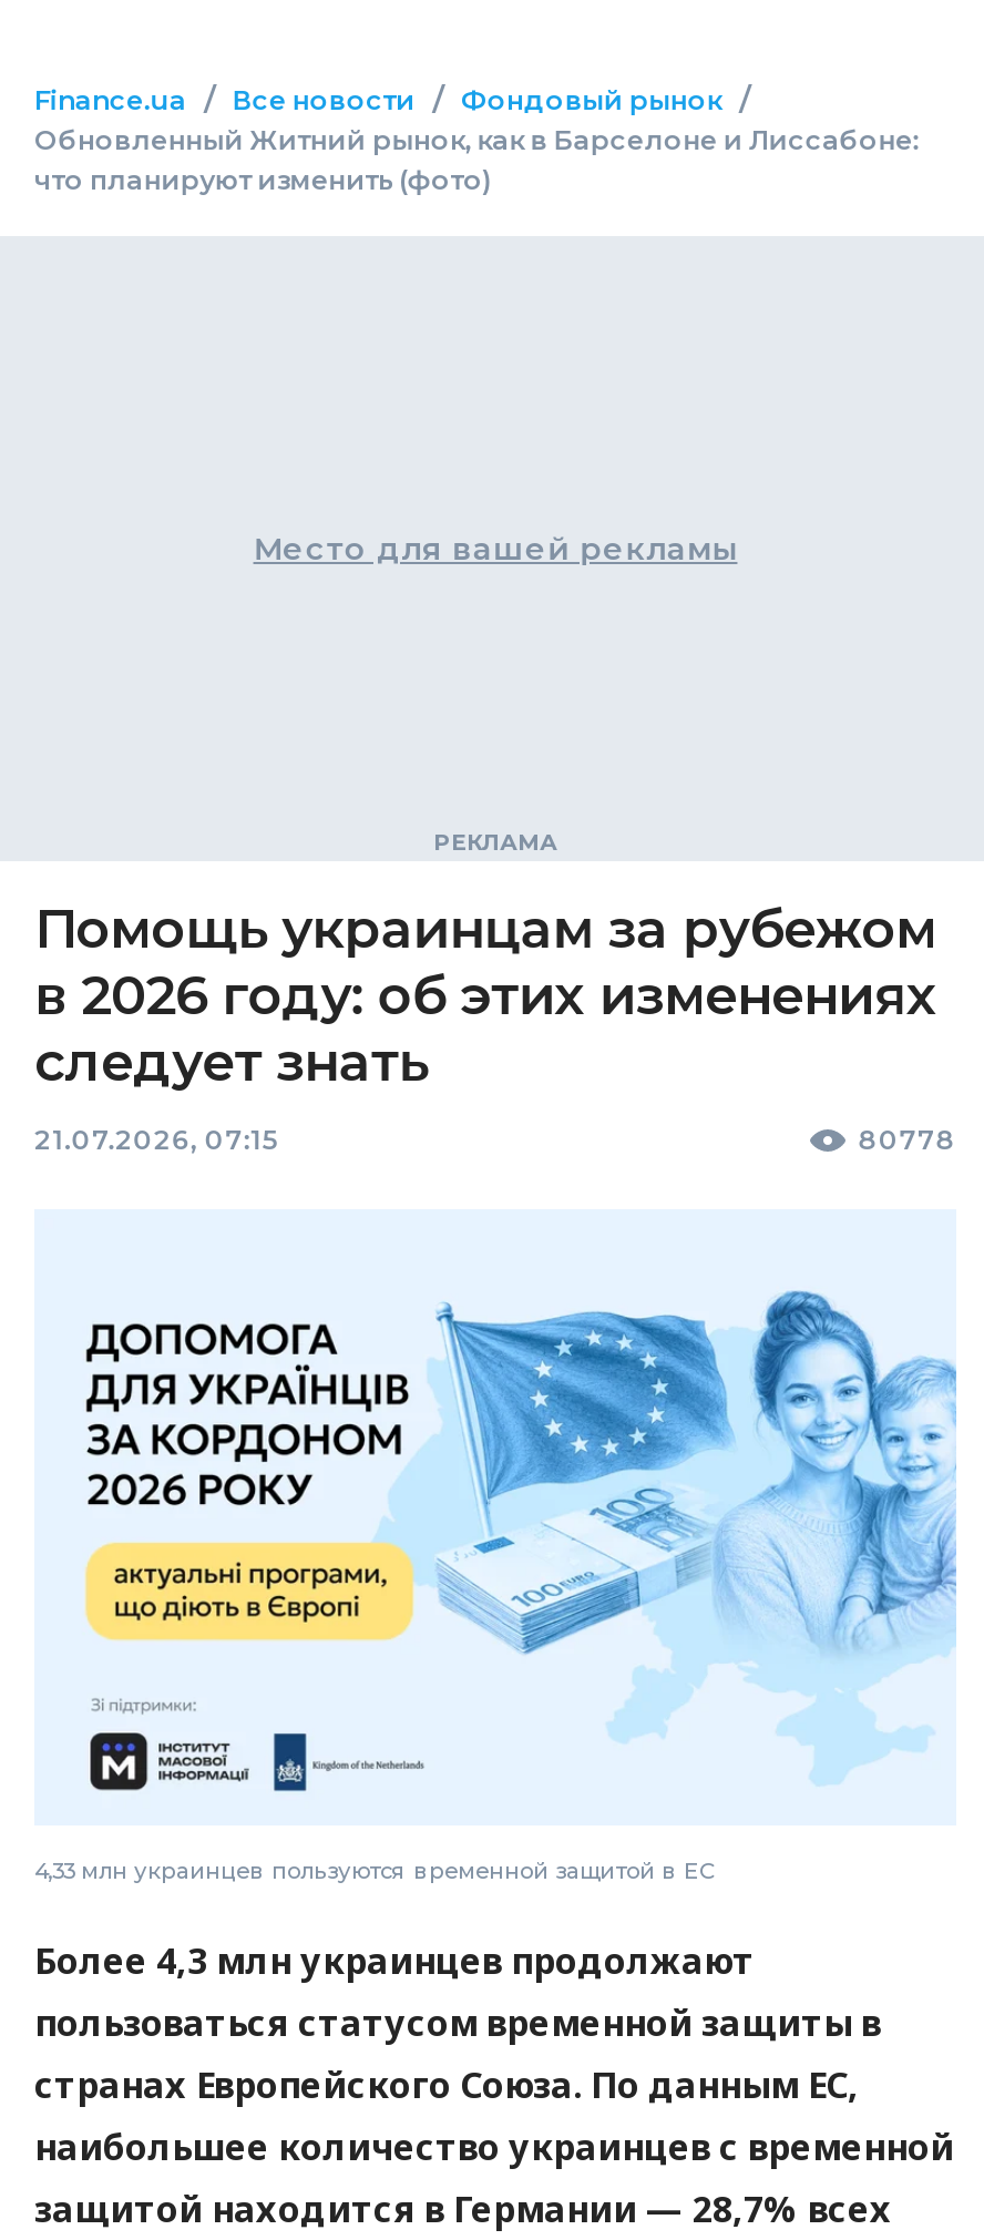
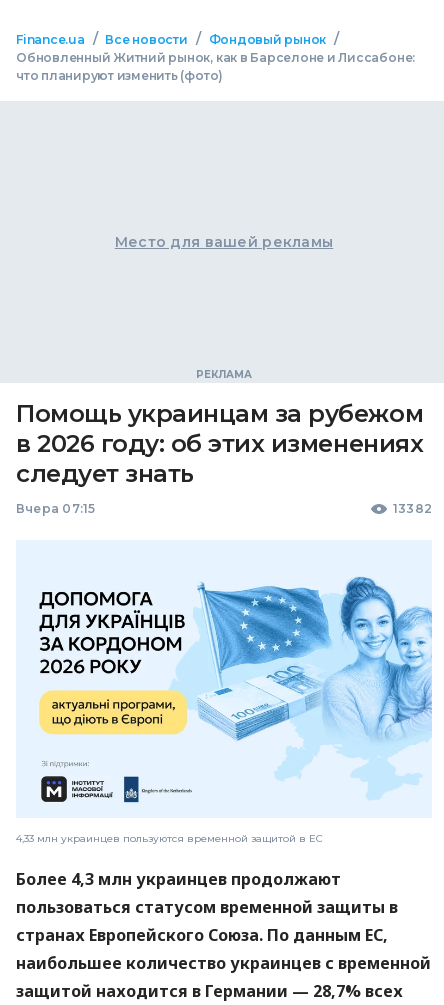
[34,1123,956,1156] 21.07.2026, 07:15 | 80778 -> [16,501,432,516] Вчера 07:15 | 13382

